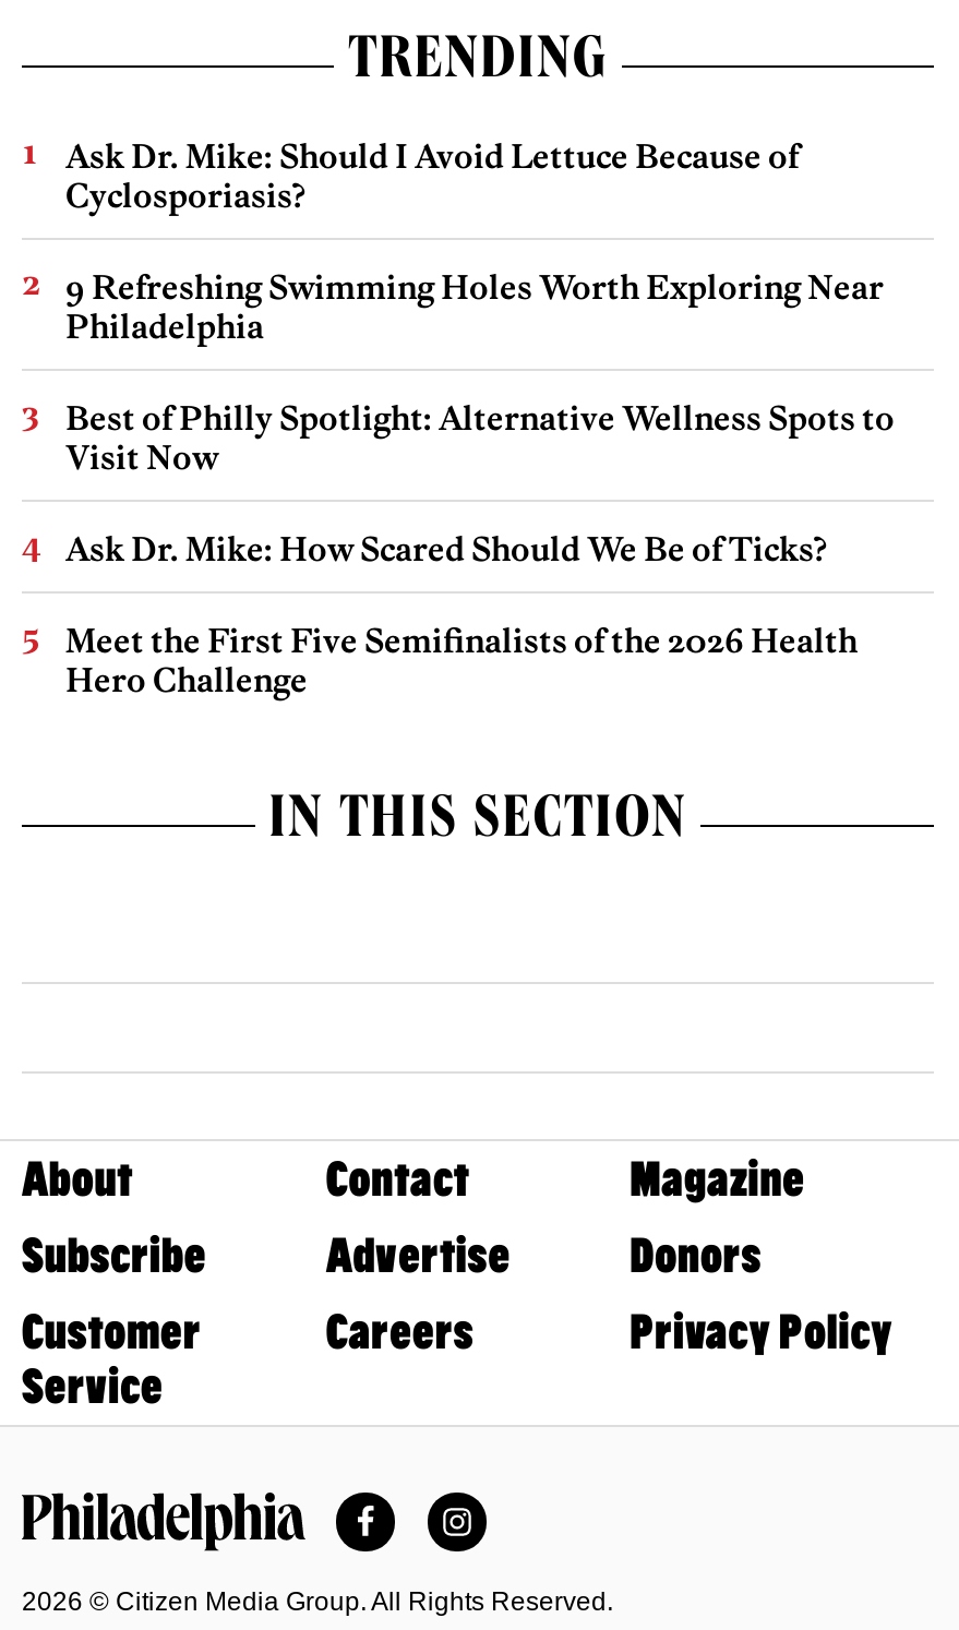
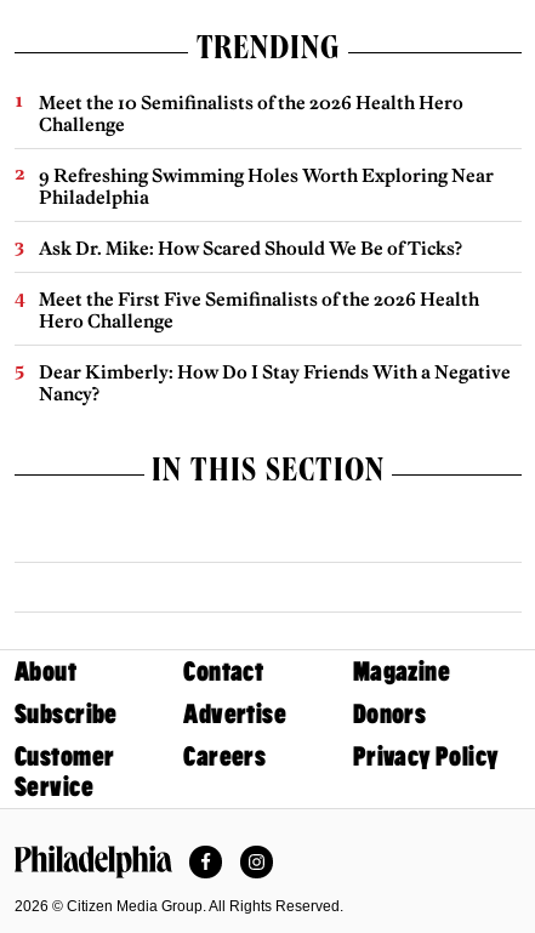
[65,136,799,217] Ask Dr. Mike: Should I Avoid Lettuce Because of | Cyclosporiasis? -> [39,91,463,136] Meet the 10 Semifinalists of the 2026 Health Hero | Challenge
[65,398,895,479] Best of Philly Spotlight: Alternative Wellness Spots to | Visit Now -> none
moved [65,529,858,701] -> [39,237,479,333]: Ask Dr. Mike: How Scared Should We Be of Ticks? | Meet the First Five Semifinalists of the 2026 Health | Hero Challenge
none -> [39,361,511,406] Dear Kimberly: How Do I Stay Friends With a Negative | Nancy?

